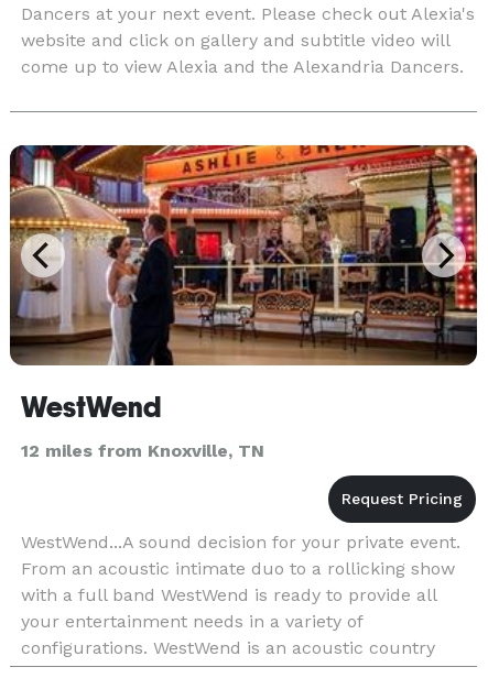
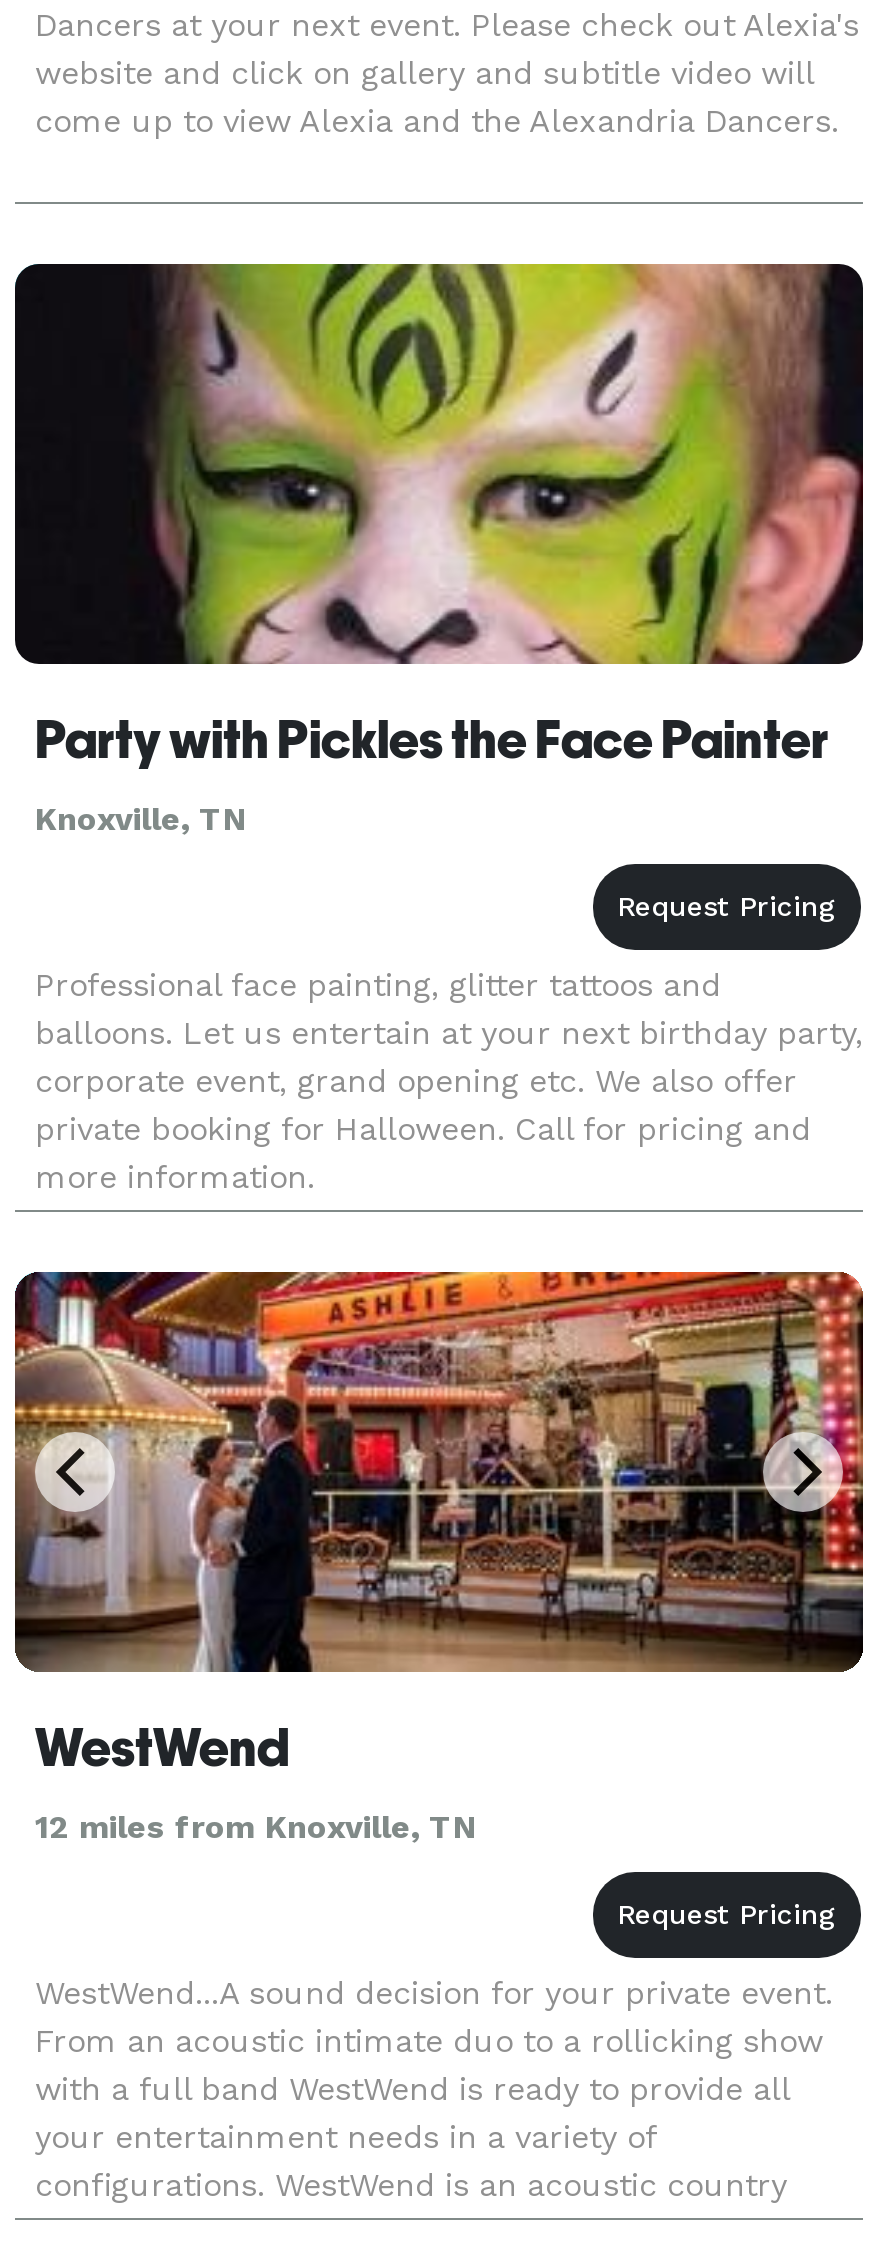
none -> [13,262,865,838] [image] | Party with Pickles the Face Painter | Knoxville, TN
none -> [35,966,863,1196] Professional face painting, glitter tattoos and | balloons. Let us entertain at your next birthday party, | corporate event, grand opening etc. We also offer | private booking for Halloween. Call for pricing and | more information.

